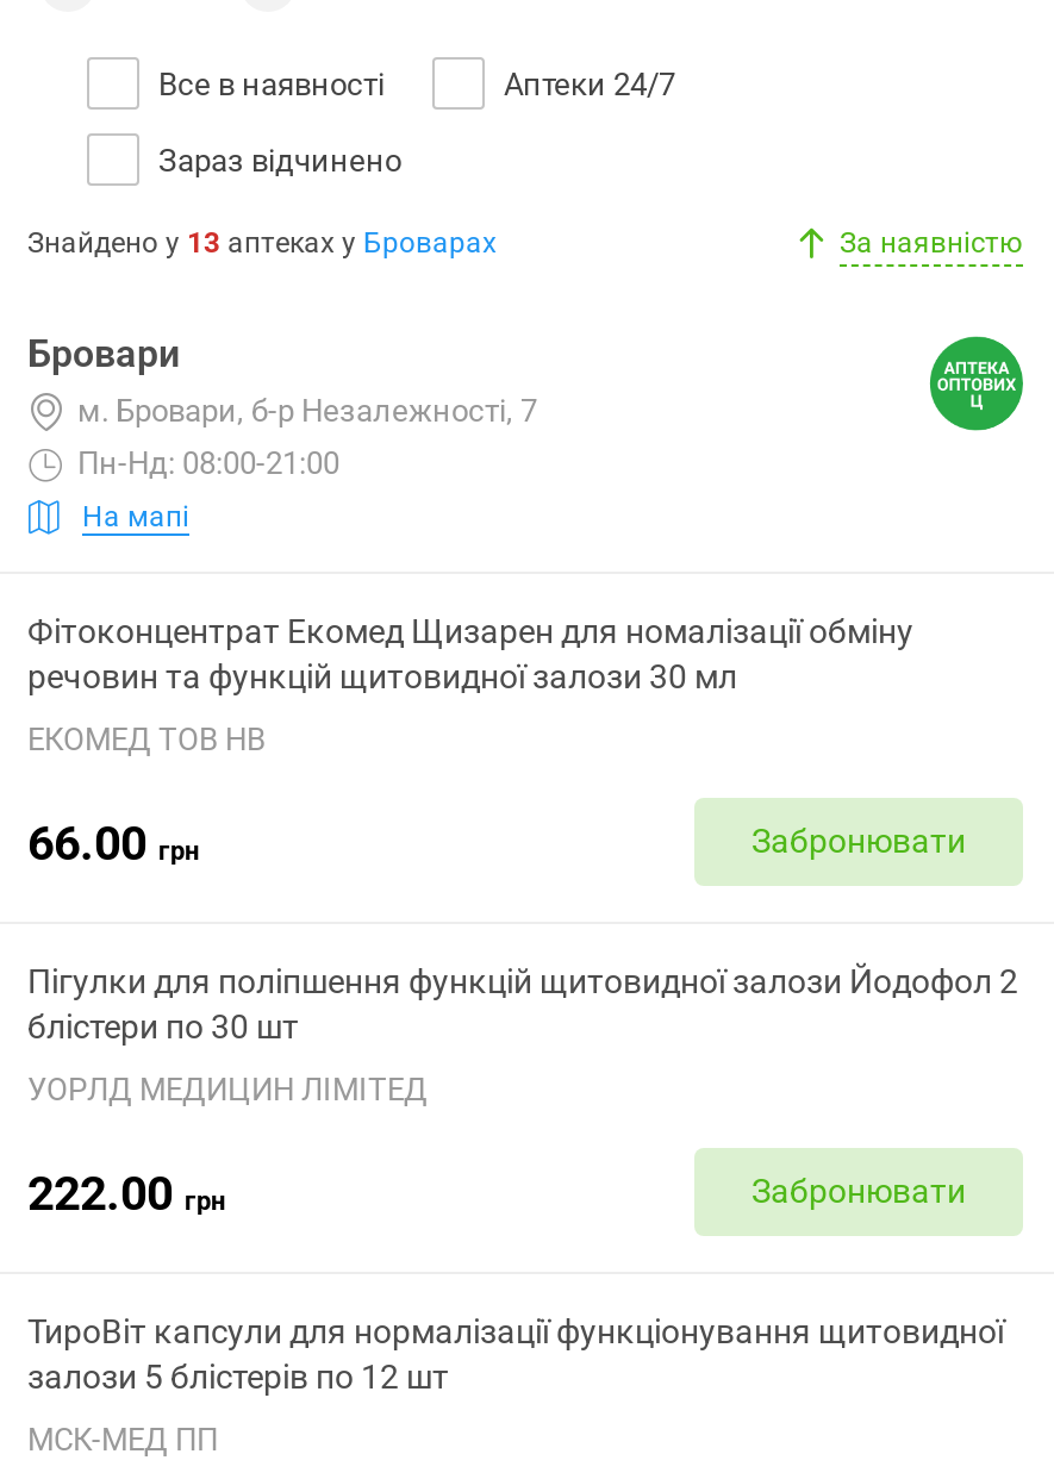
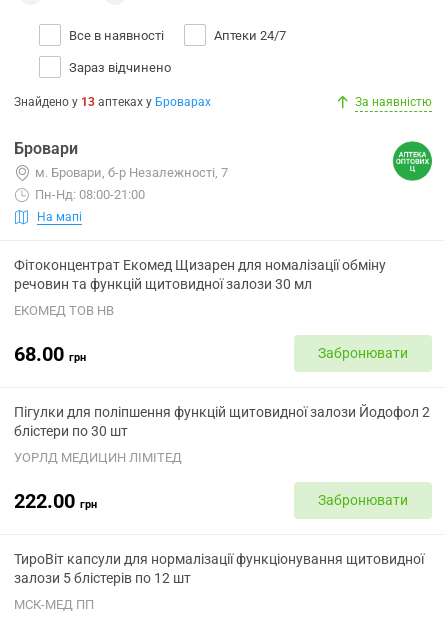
[27,813,199,870] 66.00 грн -> [14,341,86,365] 68.00 грн

